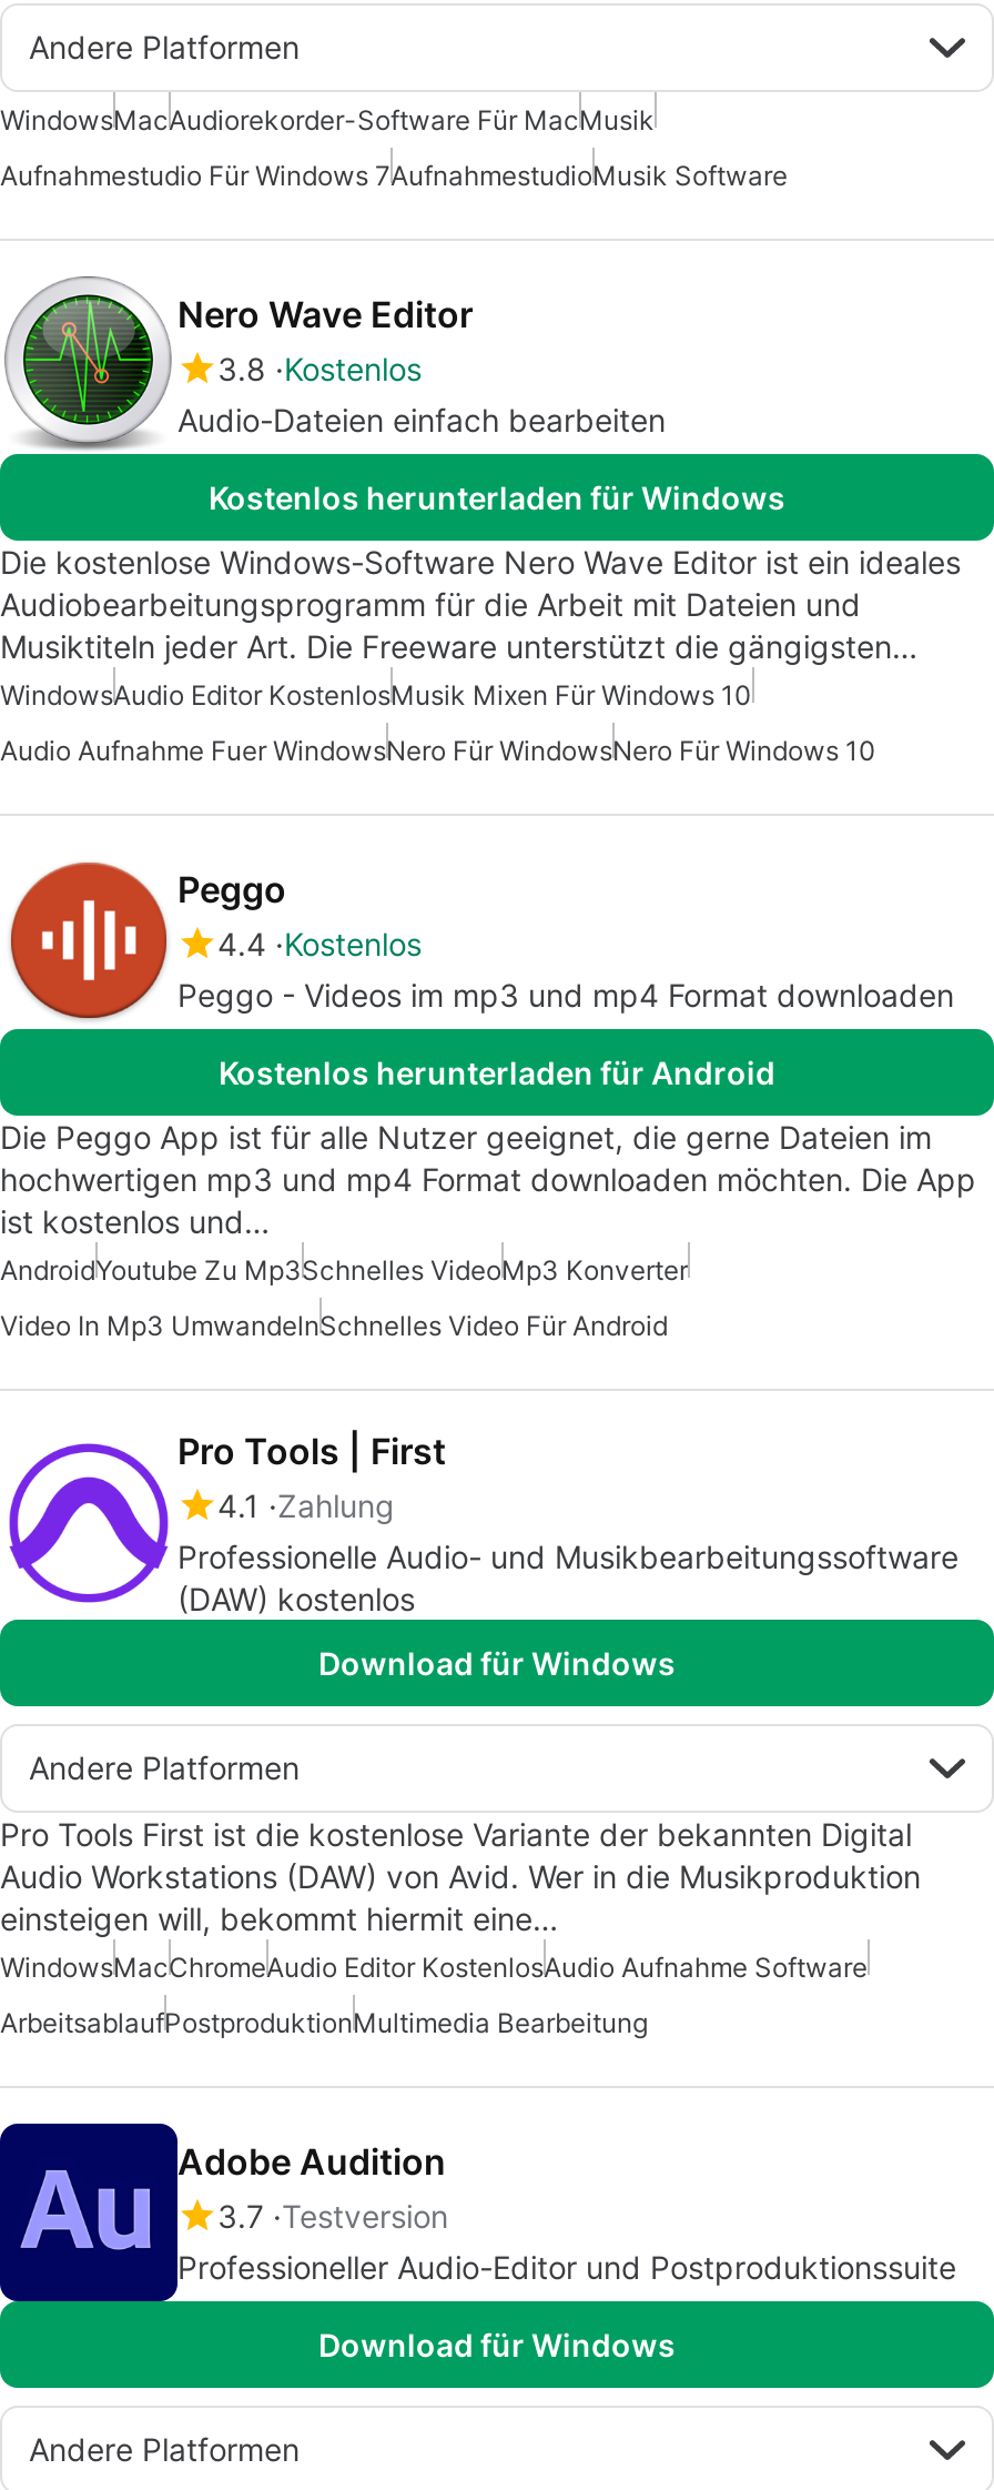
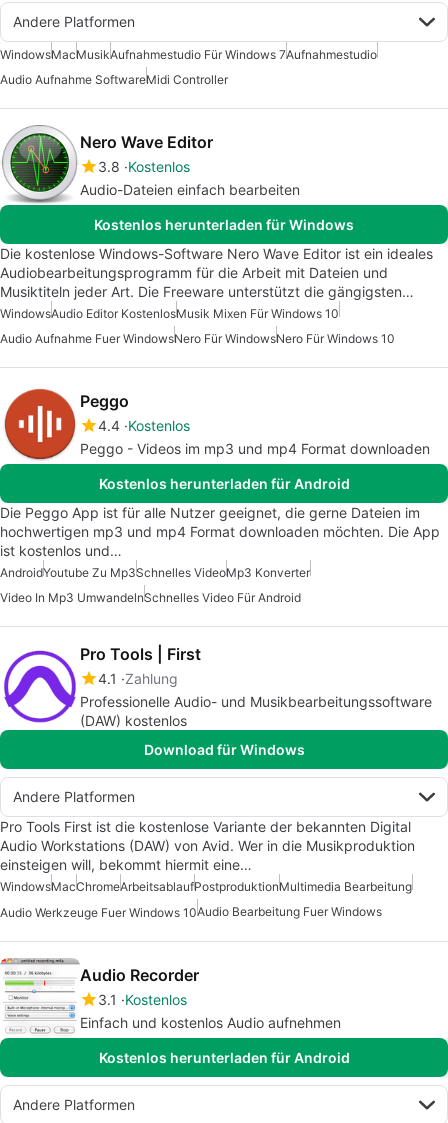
[0,103,655,136] WindowsMacAudiorekorder-Software Für MacMusik -> [0,47,377,62] WindowsMacMusikAufnahmestudio Für Windows 7Aufnahmestudio
[0,159,788,192] Aufnahmestudio Für Windows 7AufnahmestudioMusik Software -> [0,72,228,87] Audio Aufnahme SoftwareMidi Controller
[0,1950,868,1984] WindowsMacChromeAudio Editor KostenlosAudio Aufnahme Software -> [0,879,412,894] WindowsMacChromeArbeitsablaufPostproduktionMultimedia Bearbeitung
[0,2006,648,2039] ArbeitsablaufPostproduktionMultimedia Bearbeitung -> [0,904,382,920] Audio Werkzeuge Fuer Windows 10Audio Bearbeitung Fuer Windows
[7,2121,956,2303] [image] | Adobe Audition | 3.7 Testversion | Professioneller Audio-Editor und Postproduktionssuite -> [3,958,341,1039] [image] | Audio Recorder | 3.1 Kostenlos | Einfach und kostenlos Audio aufnehmen
[318,2325,676,2363] Download für Windows -> [98,1049,349,1066] Kostenlos herunterladen für Android

